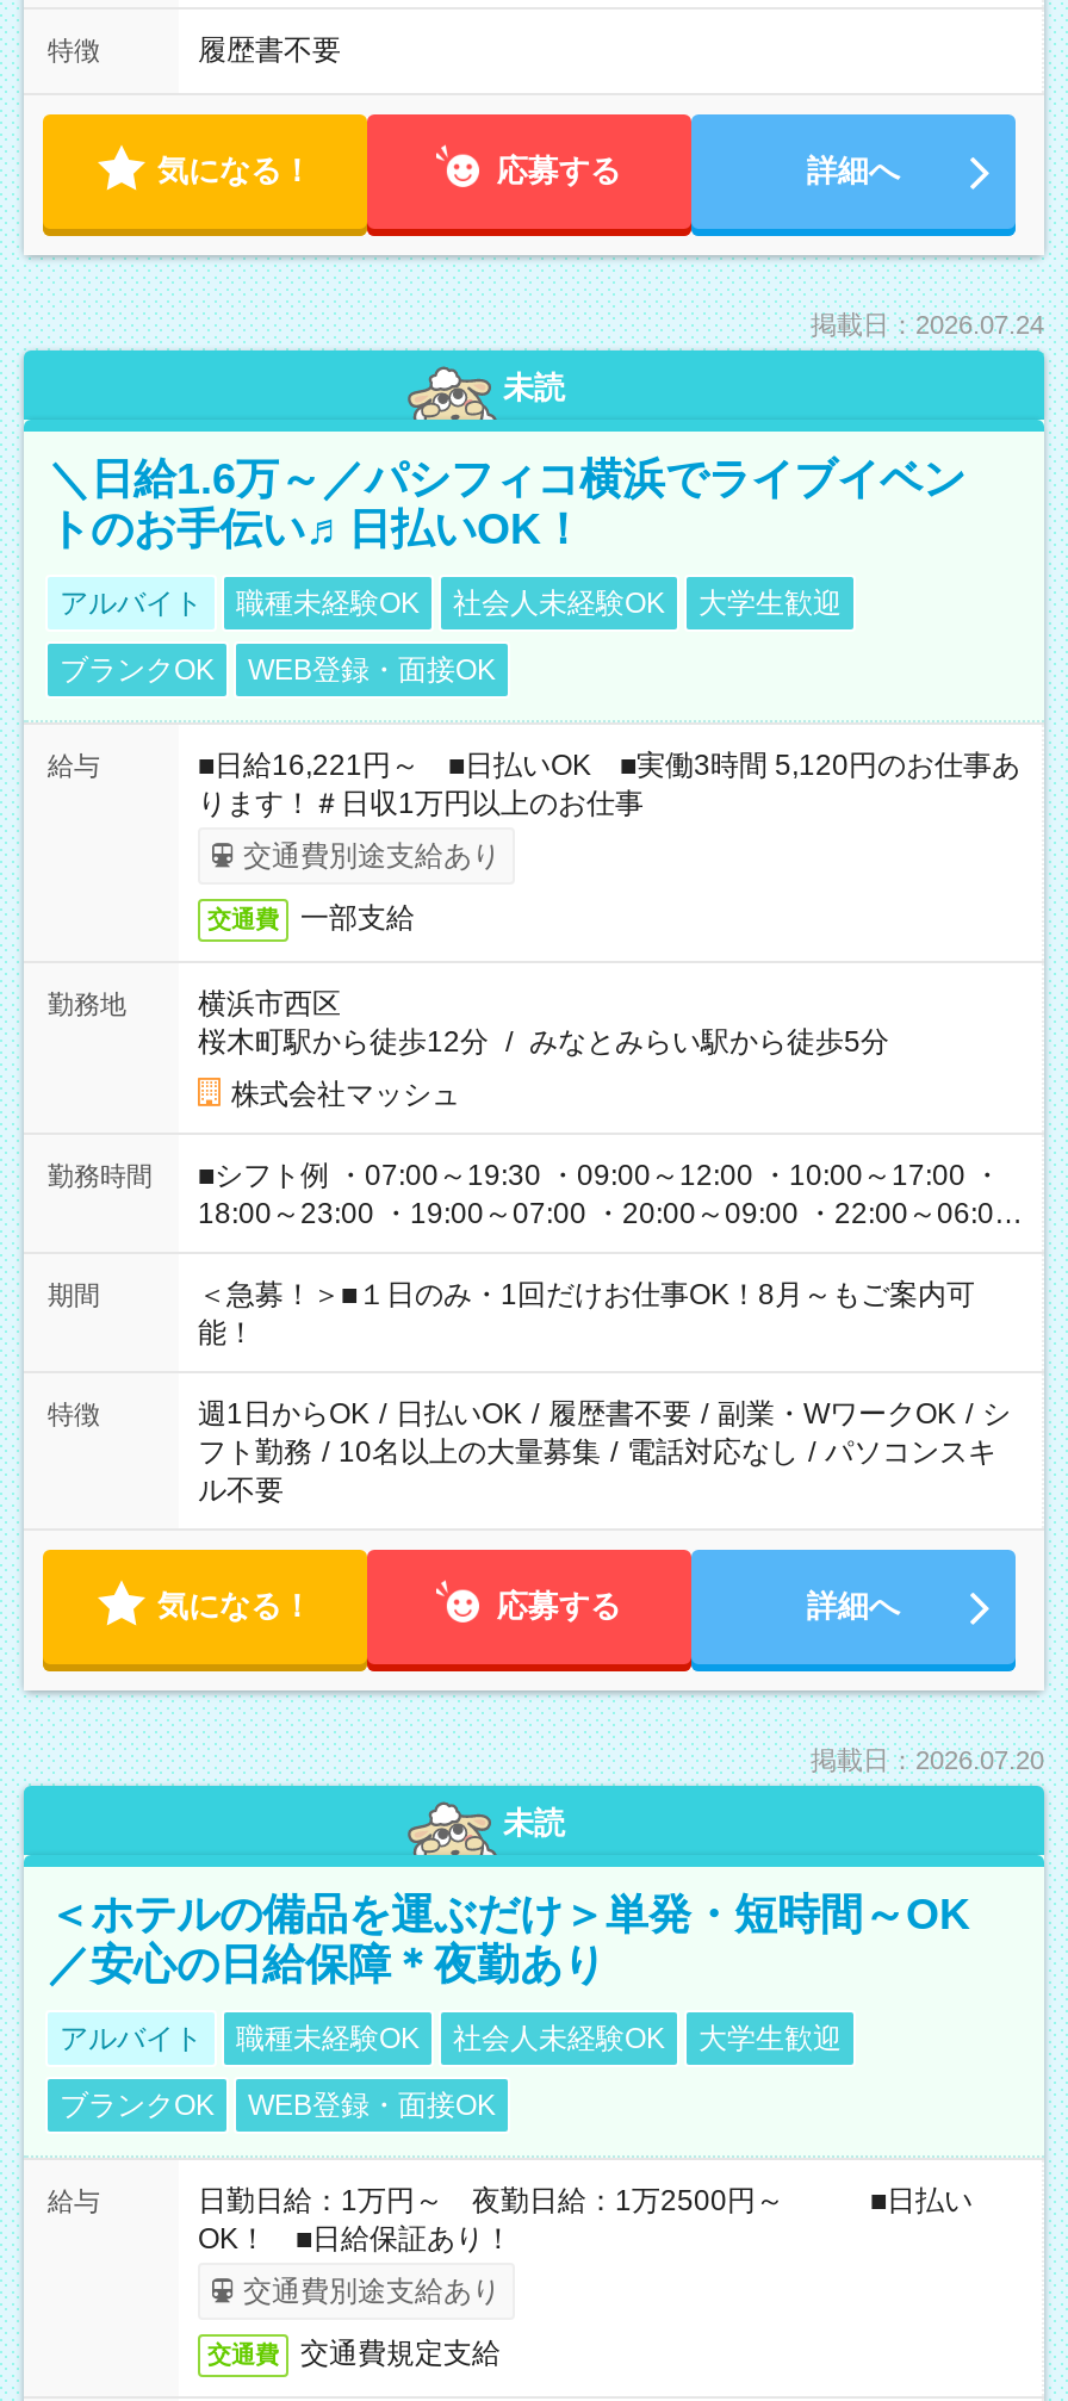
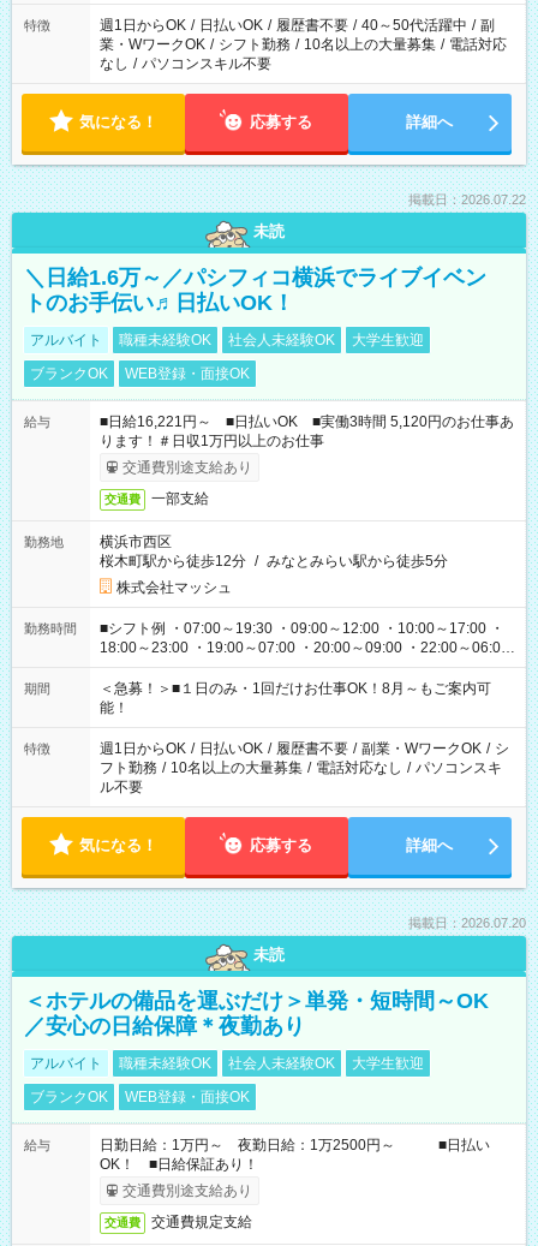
[198,33,341,67] 履歴書不要 -> [100,17,507,72] 週1日からOK / 日払いOK / 履歴書不要 / 40～50代活躍中 / 副 | 業・WワークOK / シフト勤務 / 10名以上の大量募集 / 電話対応 | なし / パソコンスキル不要
[811,310,1044,339] 掲載日：2026.07.24 -> [408,192,526,207] 掲載日：2026.07.22

